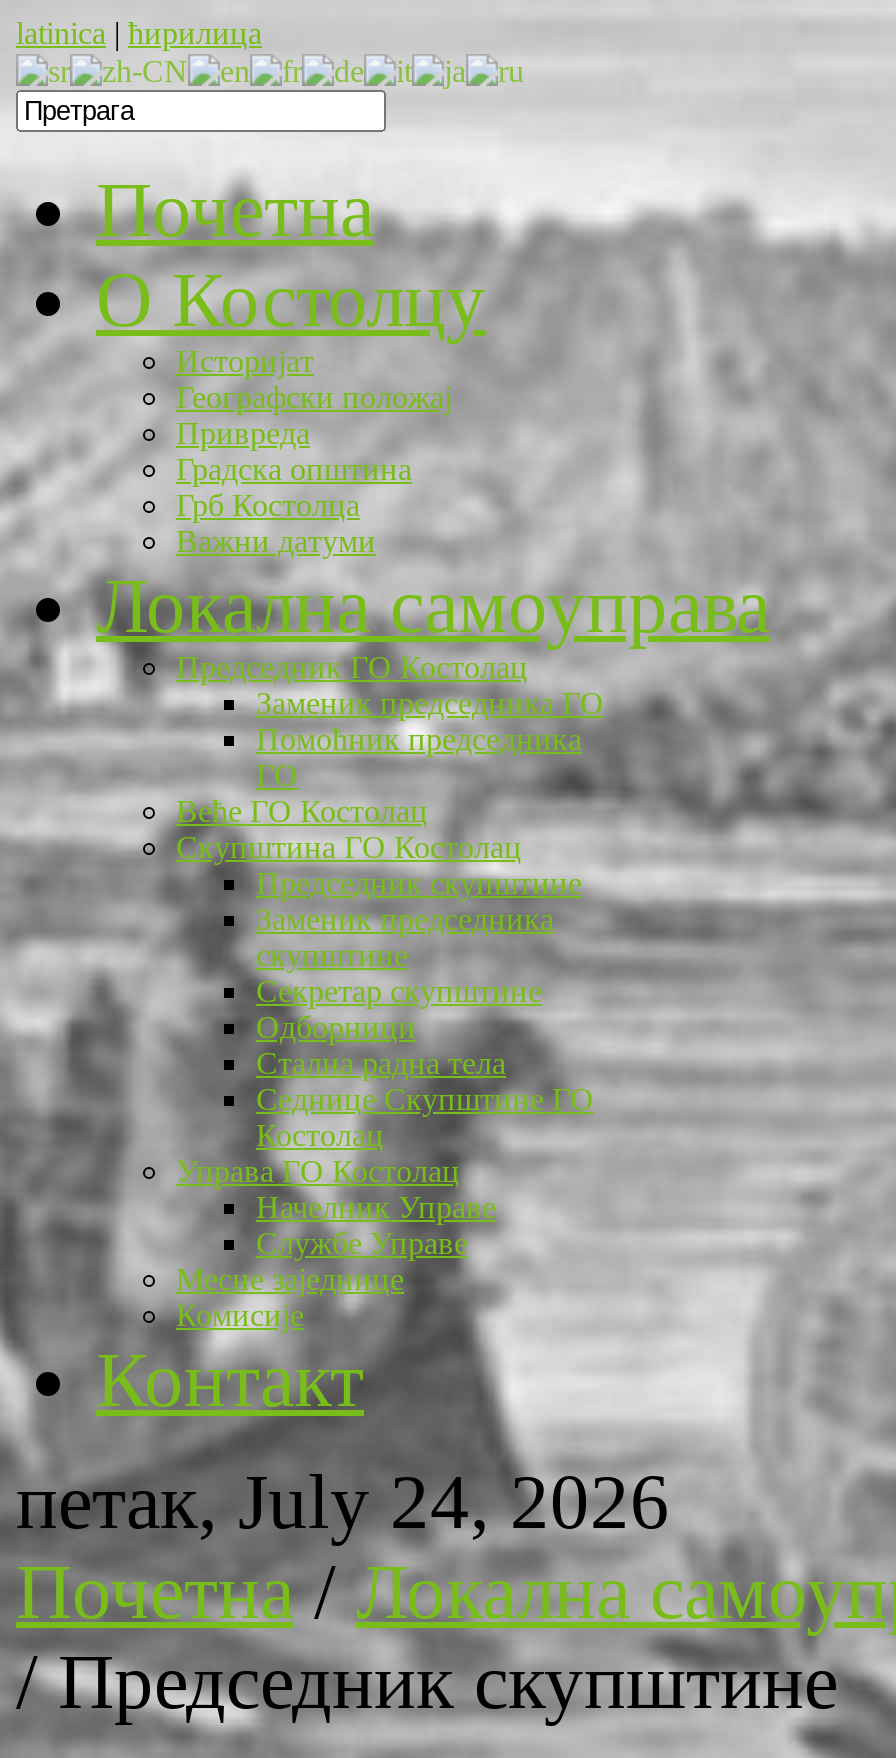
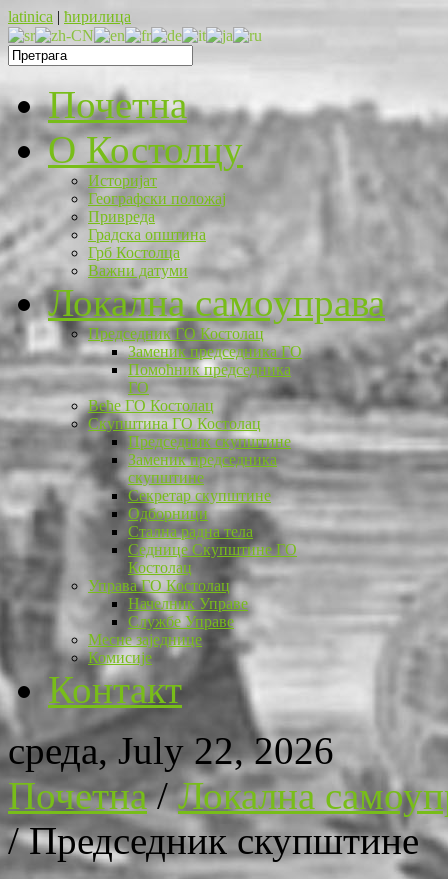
[16,1459,670,1545] петак, July 24, 2026 -> [8,729,334,772] среда, July 22, 2026

